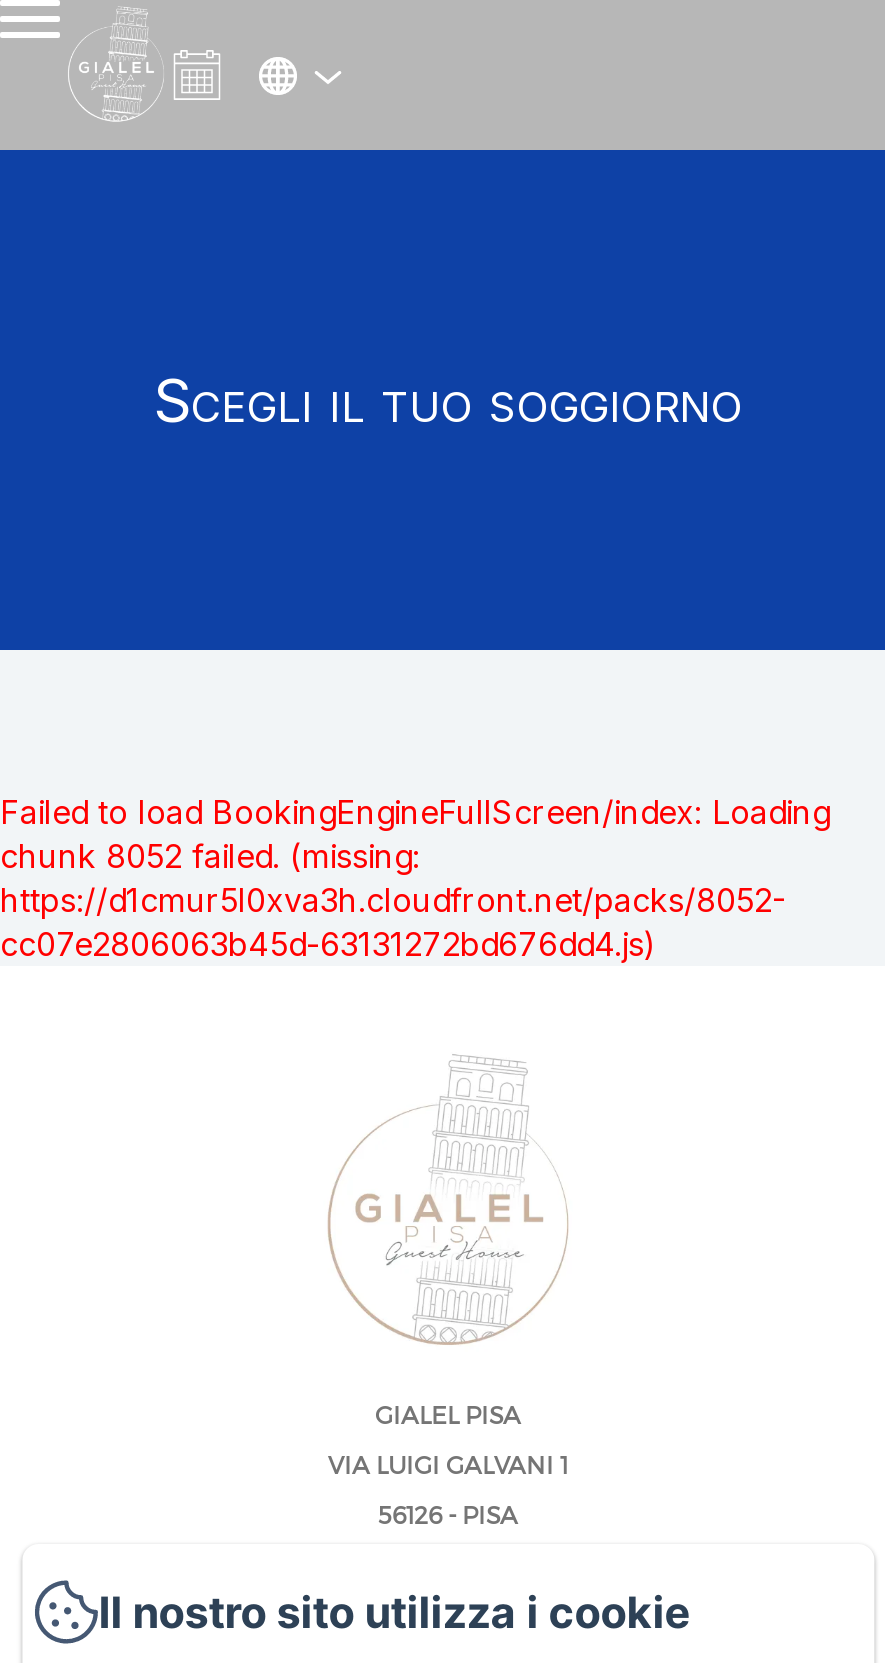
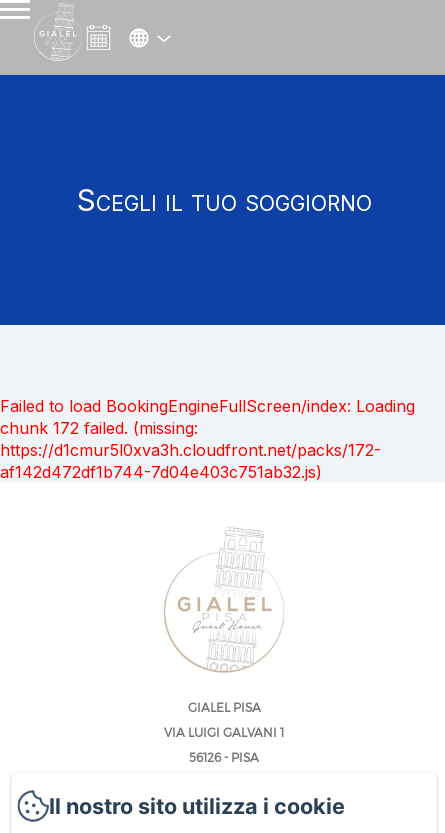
[0,836,786,964] chunk 8052 failed. (missing: | https://d1cmur5l0xva3h.cloudfront.net/packs/8052- | cc07e2806063b45d-63131272bd676dd4.js) -> [0,418,381,482] chunk 172 failed. (missing: | https://d1cmur5l0xva3h.cloudfront.net/packs/172- | af142d472df1b744-7d04e403c751ab32.js)

